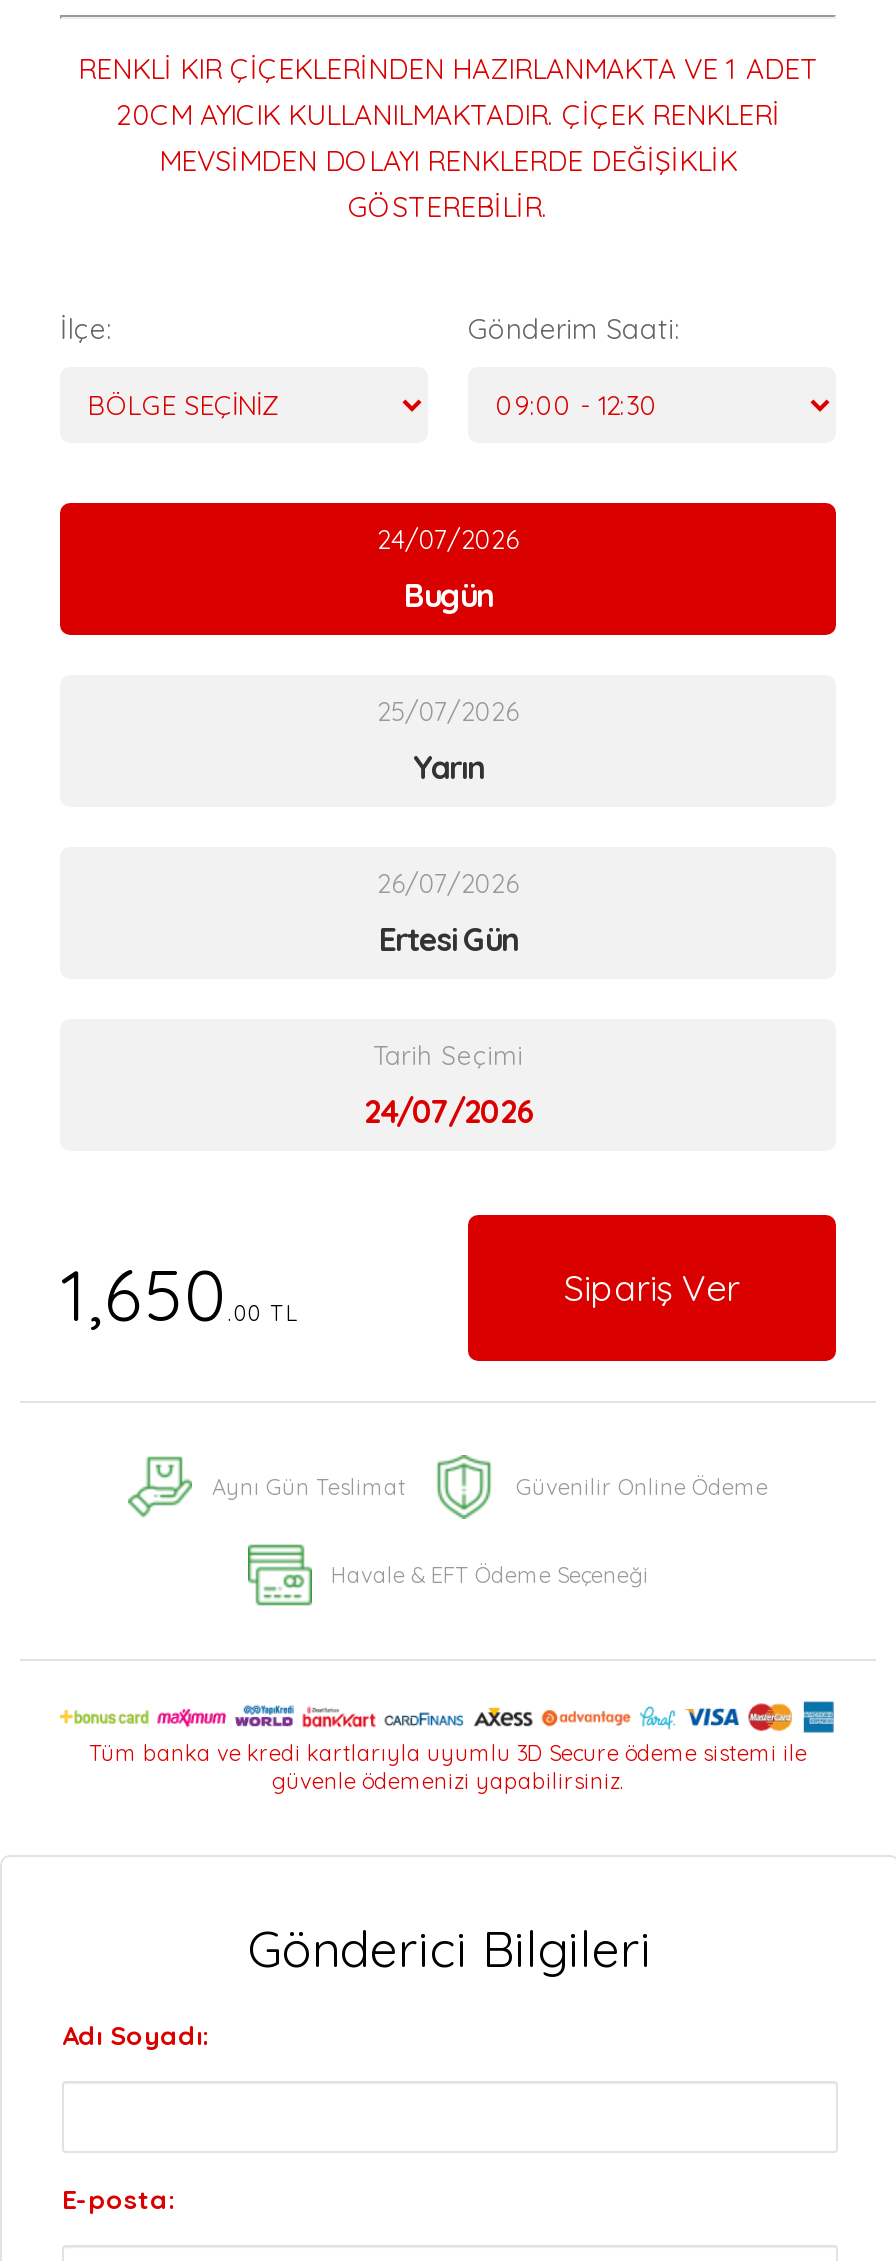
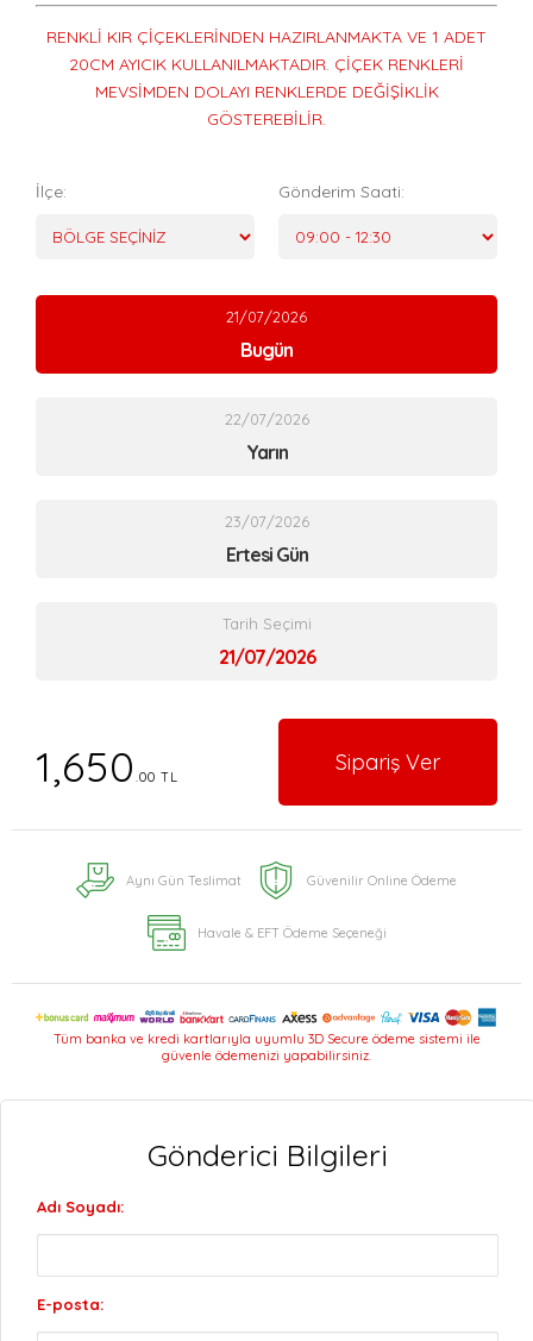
[377,524,519,556] 24/07/2026 -> [226,307,307,326] 21/07/2026
[377,696,519,728] 25/07/2026 -> [224,410,309,429] 22/07/2026
[377,868,519,900] 26/07/2026 -> [224,512,309,531] 23/07/2026

